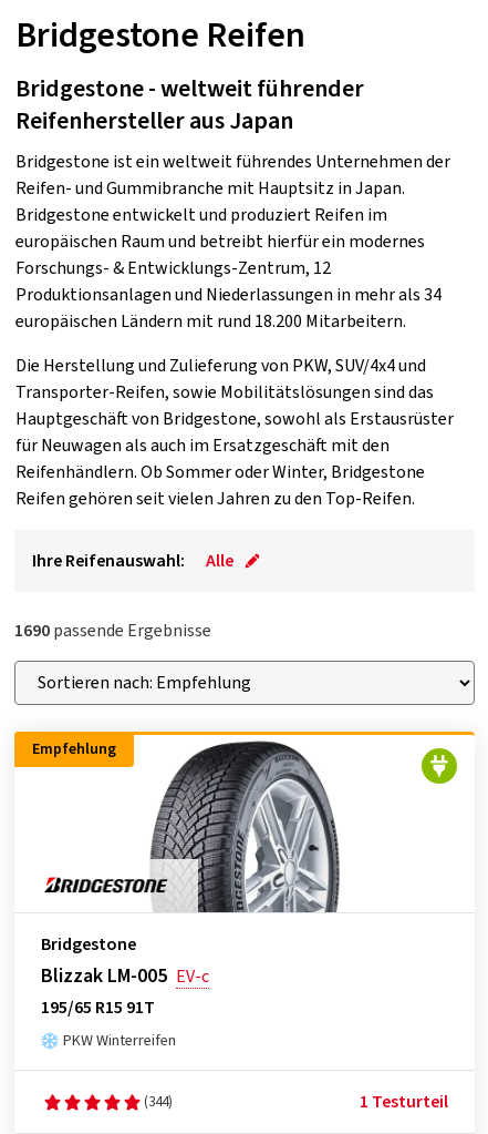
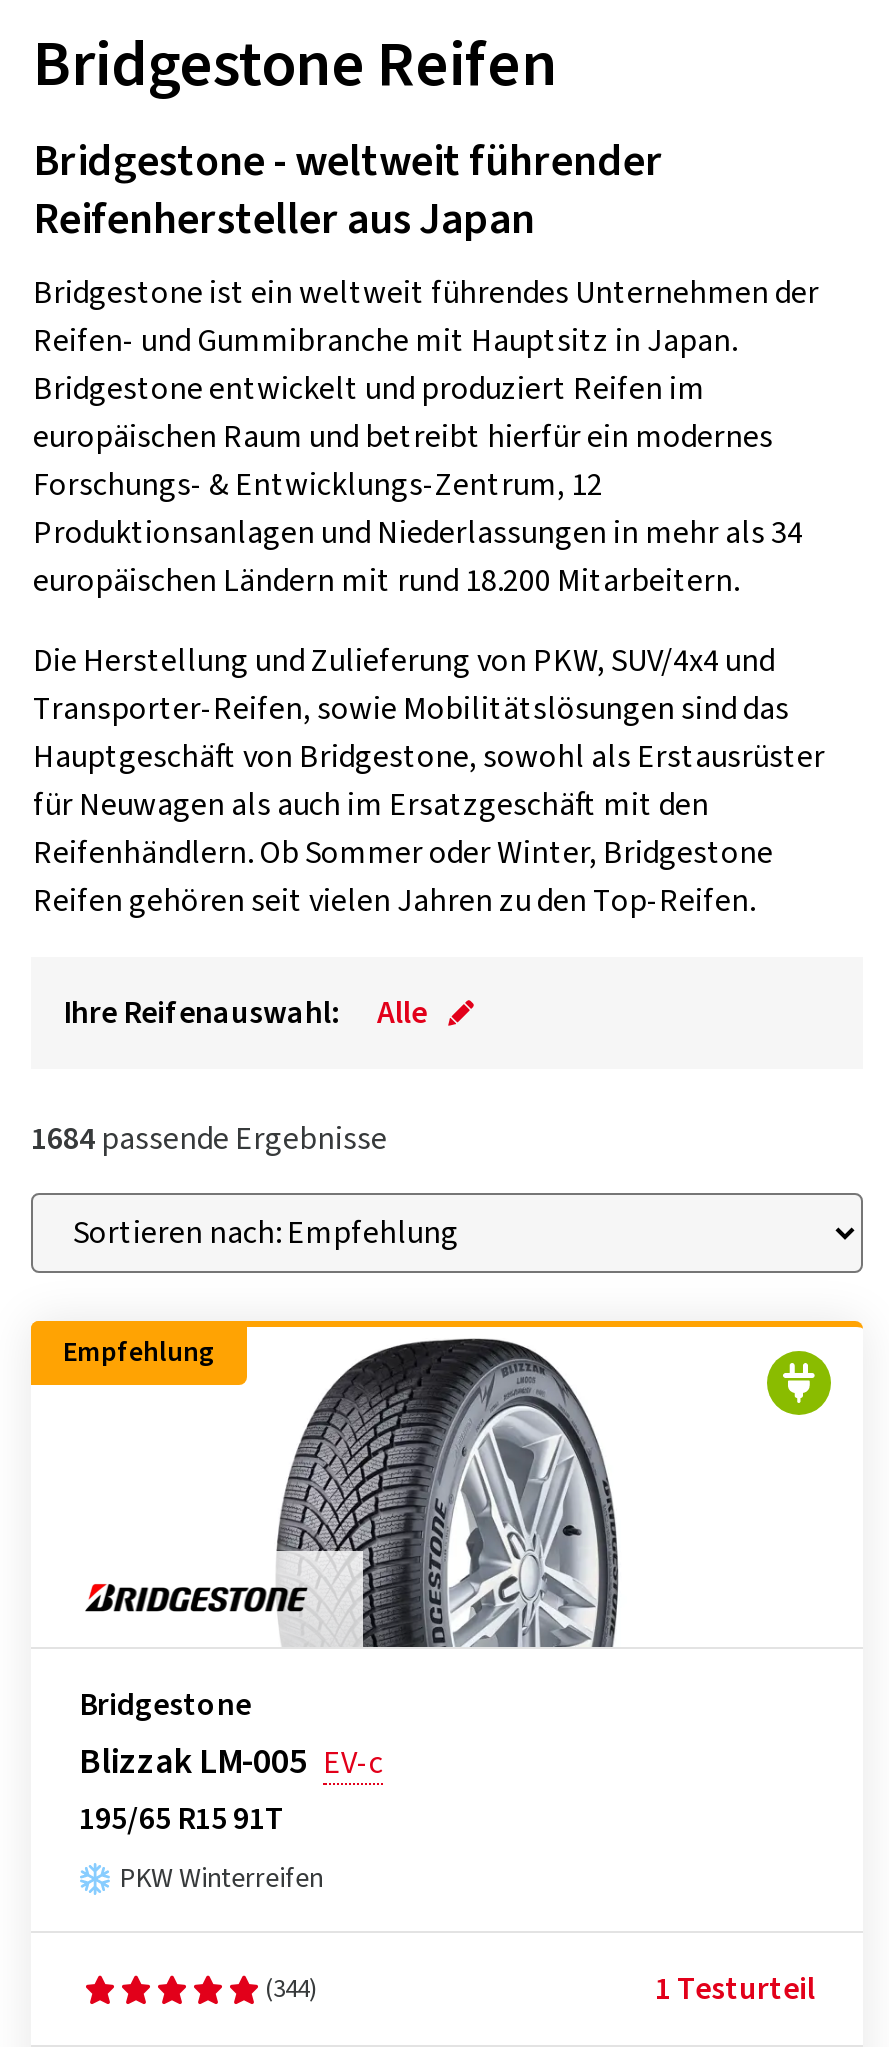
[14,619,211,643] 1690 passende Ergebnisse -> [31,1117,387,1161] 1684 passende Ergebnisse

